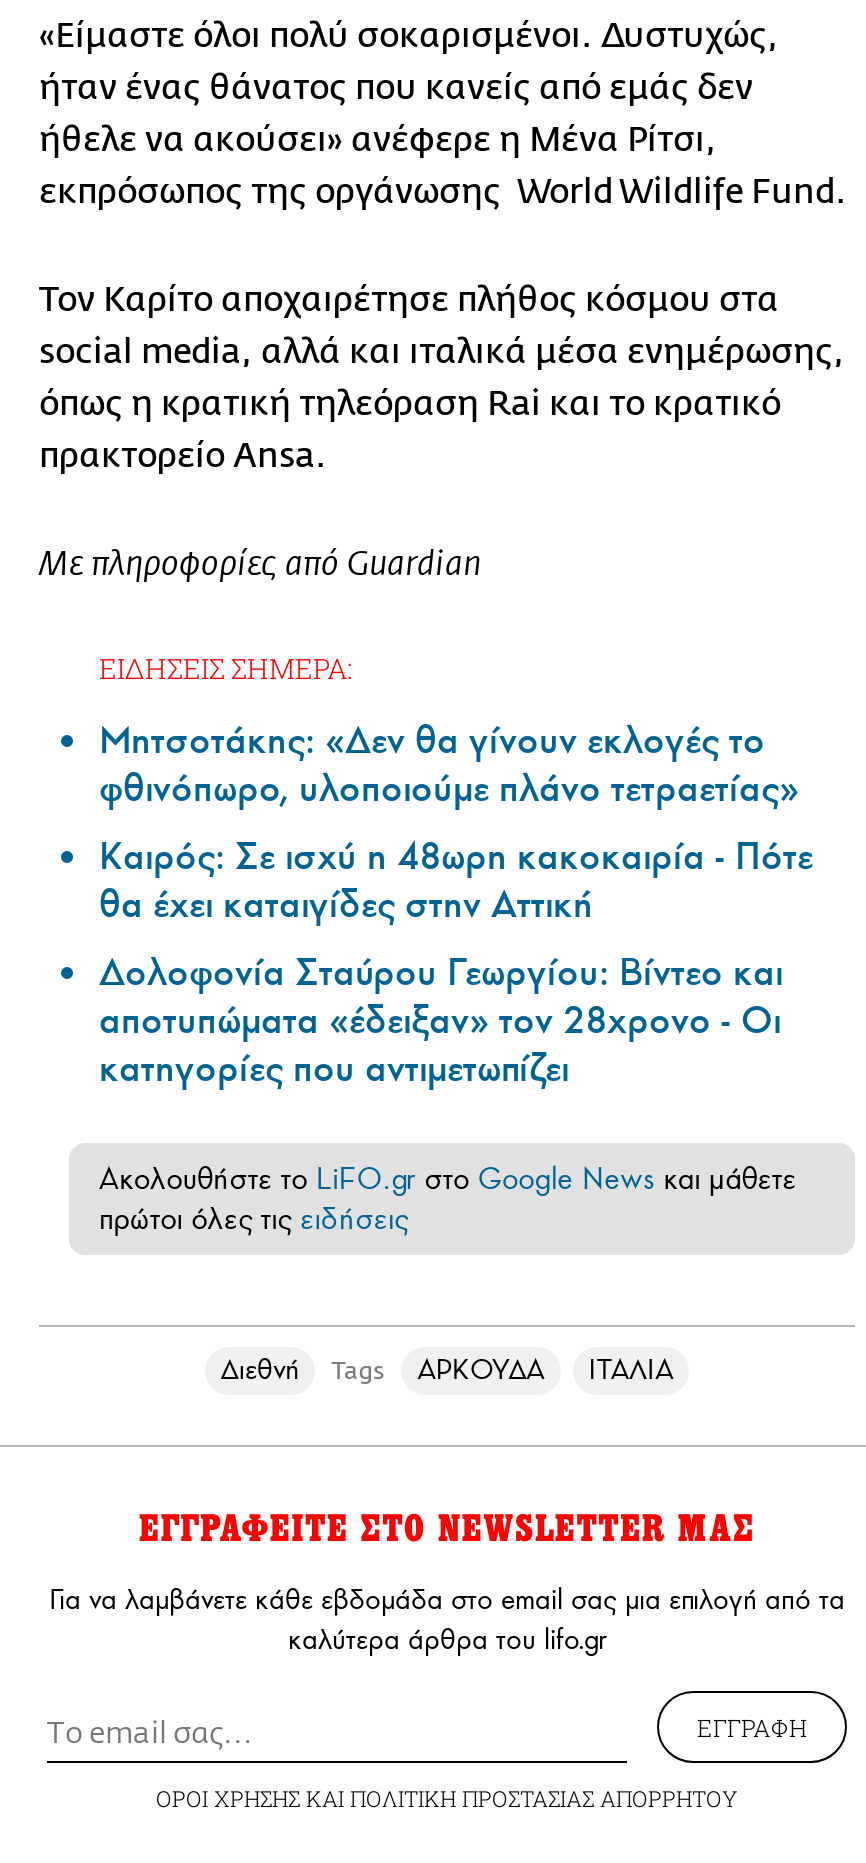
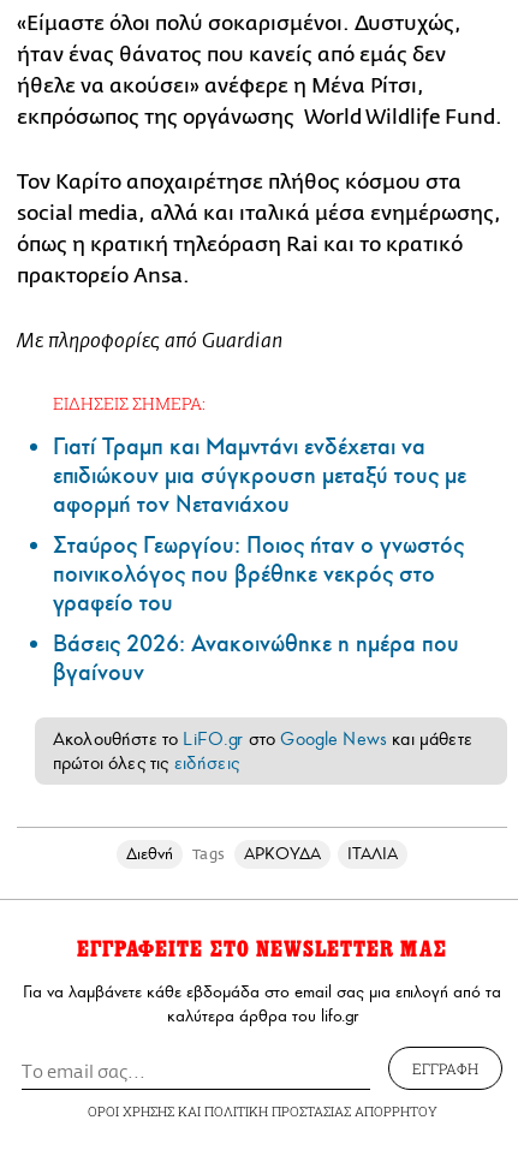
[99,716,813,1092] Μητσοτάκης: «Δεν θα γίνουν εκλογές το | φθινόπωρο, υλοποιούμε πλάνο τετραετίας» | Καιρός: Σε ισχύ η 48ωρη κακοκαιρία - Πότε | θα έχει καταιγίδες στην Αττική | Δολοφονία Σταύρου Γεωργίου: Βίντεο και | αποτυπώματα «έδειξαν» τον 28χρονο - Οι | κατηγορίες που αντιμετωπίζει -> [53,432,466,687] Γιατί Τραμπ και Μαμντάνι ενδέχεται να | επιδιώκουν μια σύγκρουση μεταξύ τους με | αφορμή τον Νετανιάχου | Σταύρος Γεωργίου: Ποιος ήταν ο γνωστός | ποινικολόγος που βρέθηκε νεκρός στο | γραφείο του | Βάσεις 2026: Ανακοινώθηκε η ημέρα που | βγαίνουν

